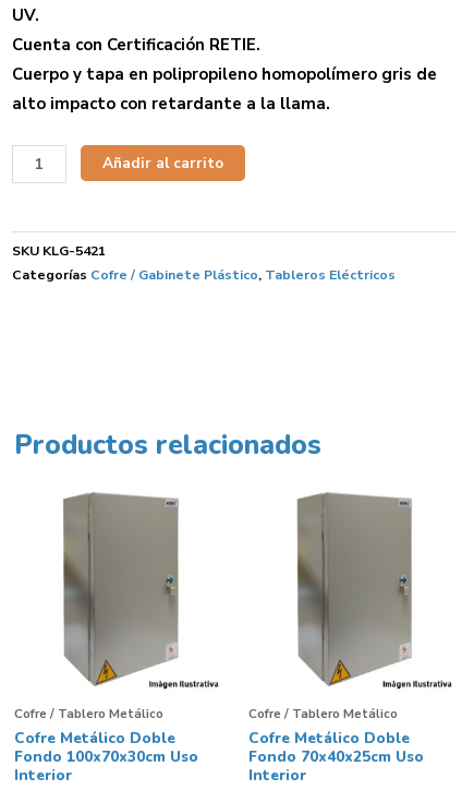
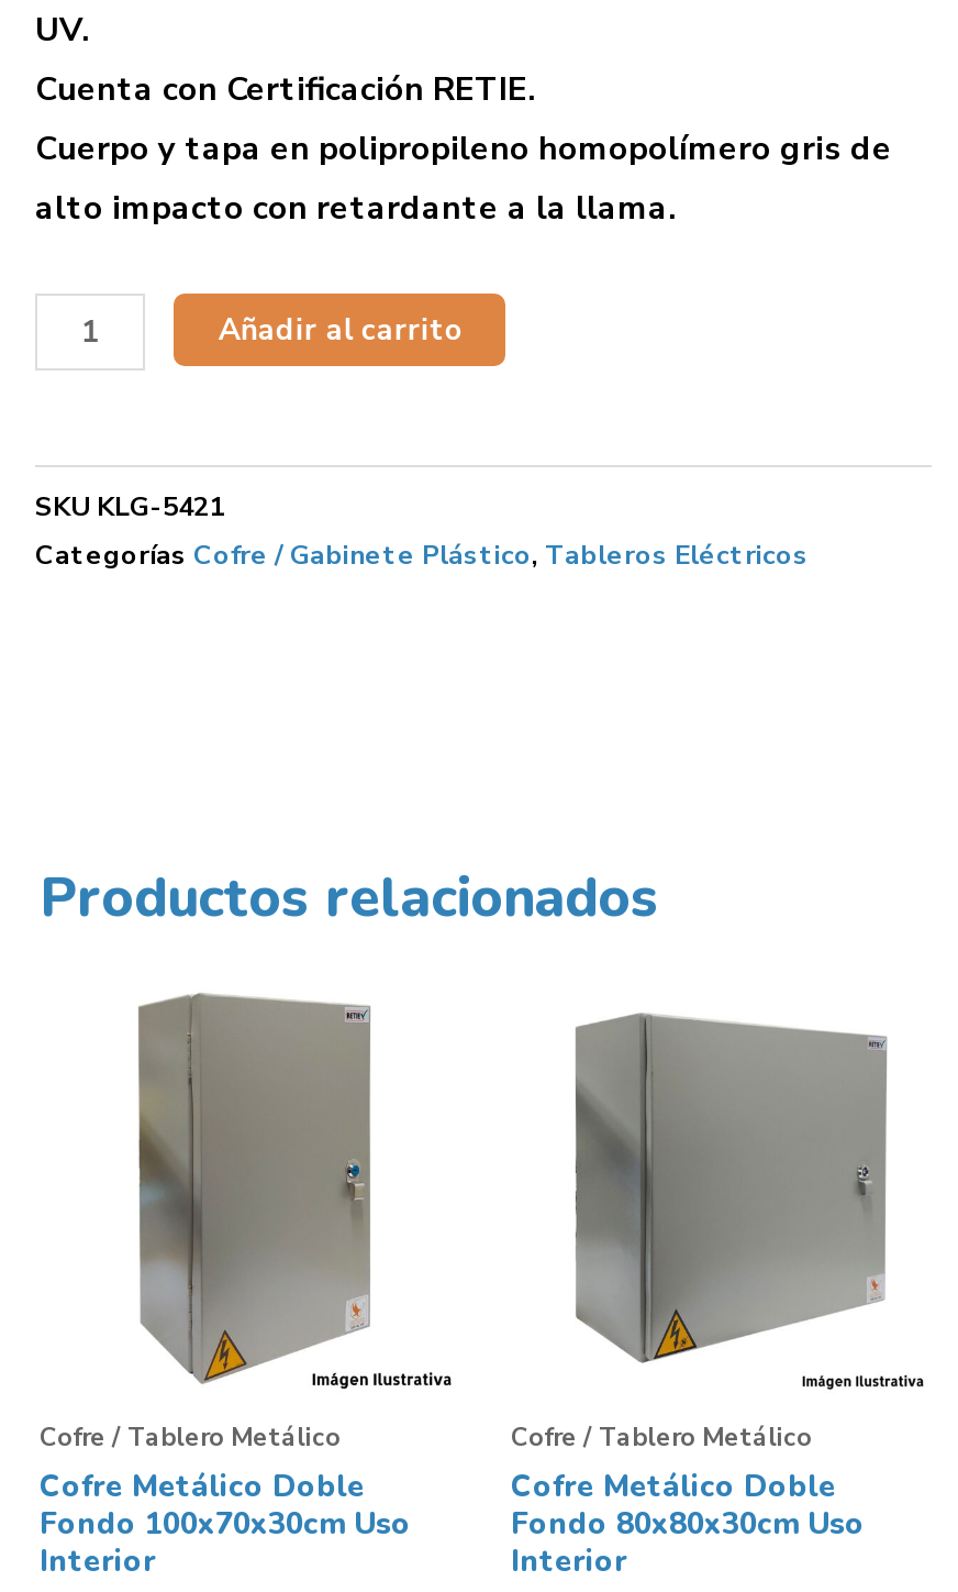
[280,491,445,689] [image] -> [573,992,901,1392] [image]
[248,746,423,767] Fondo 70x40x25cm Uso -> [511,1503,865,1545] Fondo 80x80x30cm Uso

